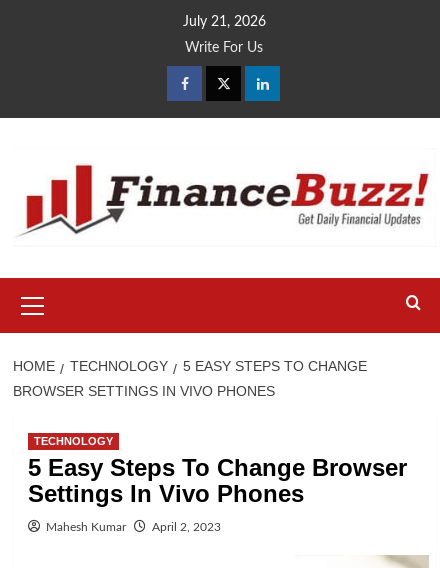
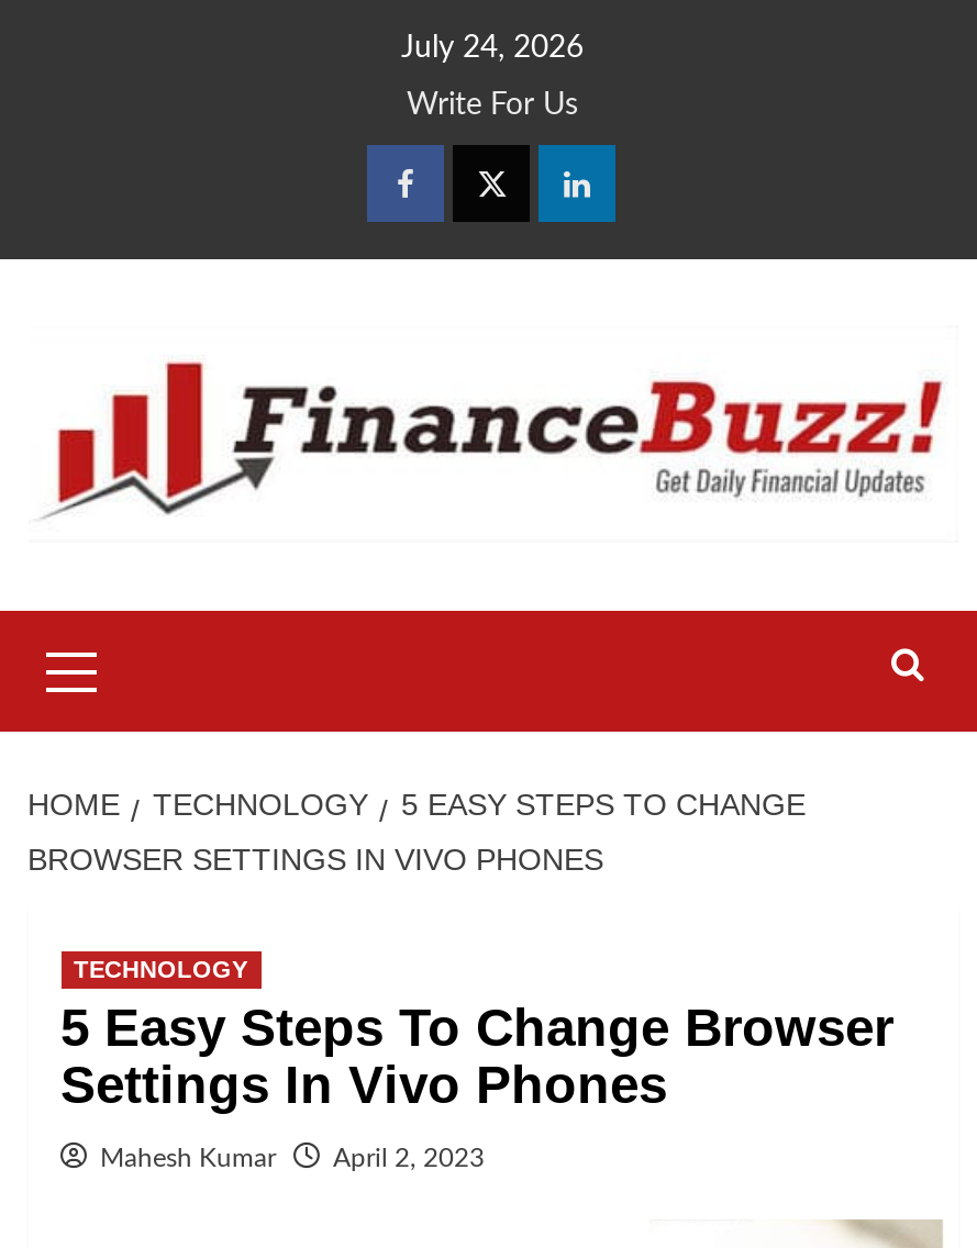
[182,15,265,29] July 21, 2026 -> [401,33,584,64] July 24, 2026

